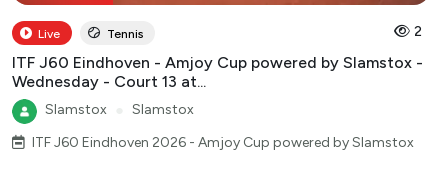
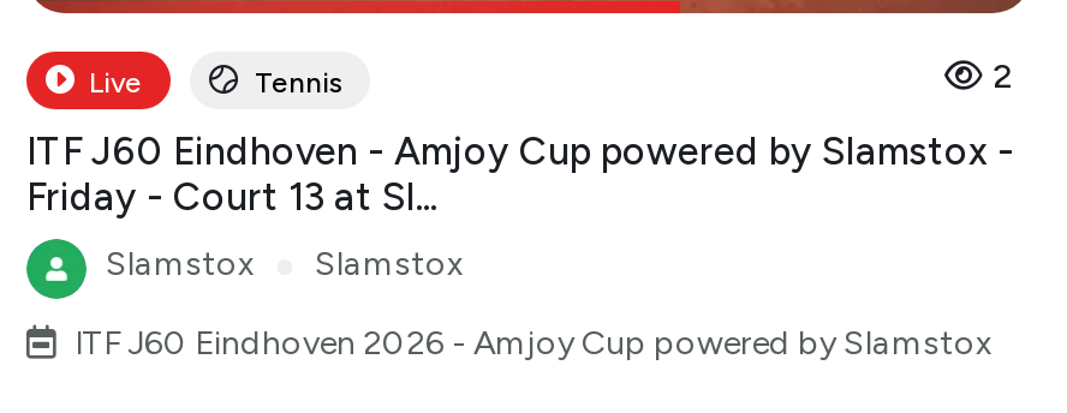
[12,72,206,91] Wednesday - Court 13 at... -> [26,174,437,219] Friday - Court 13 at Sl...

